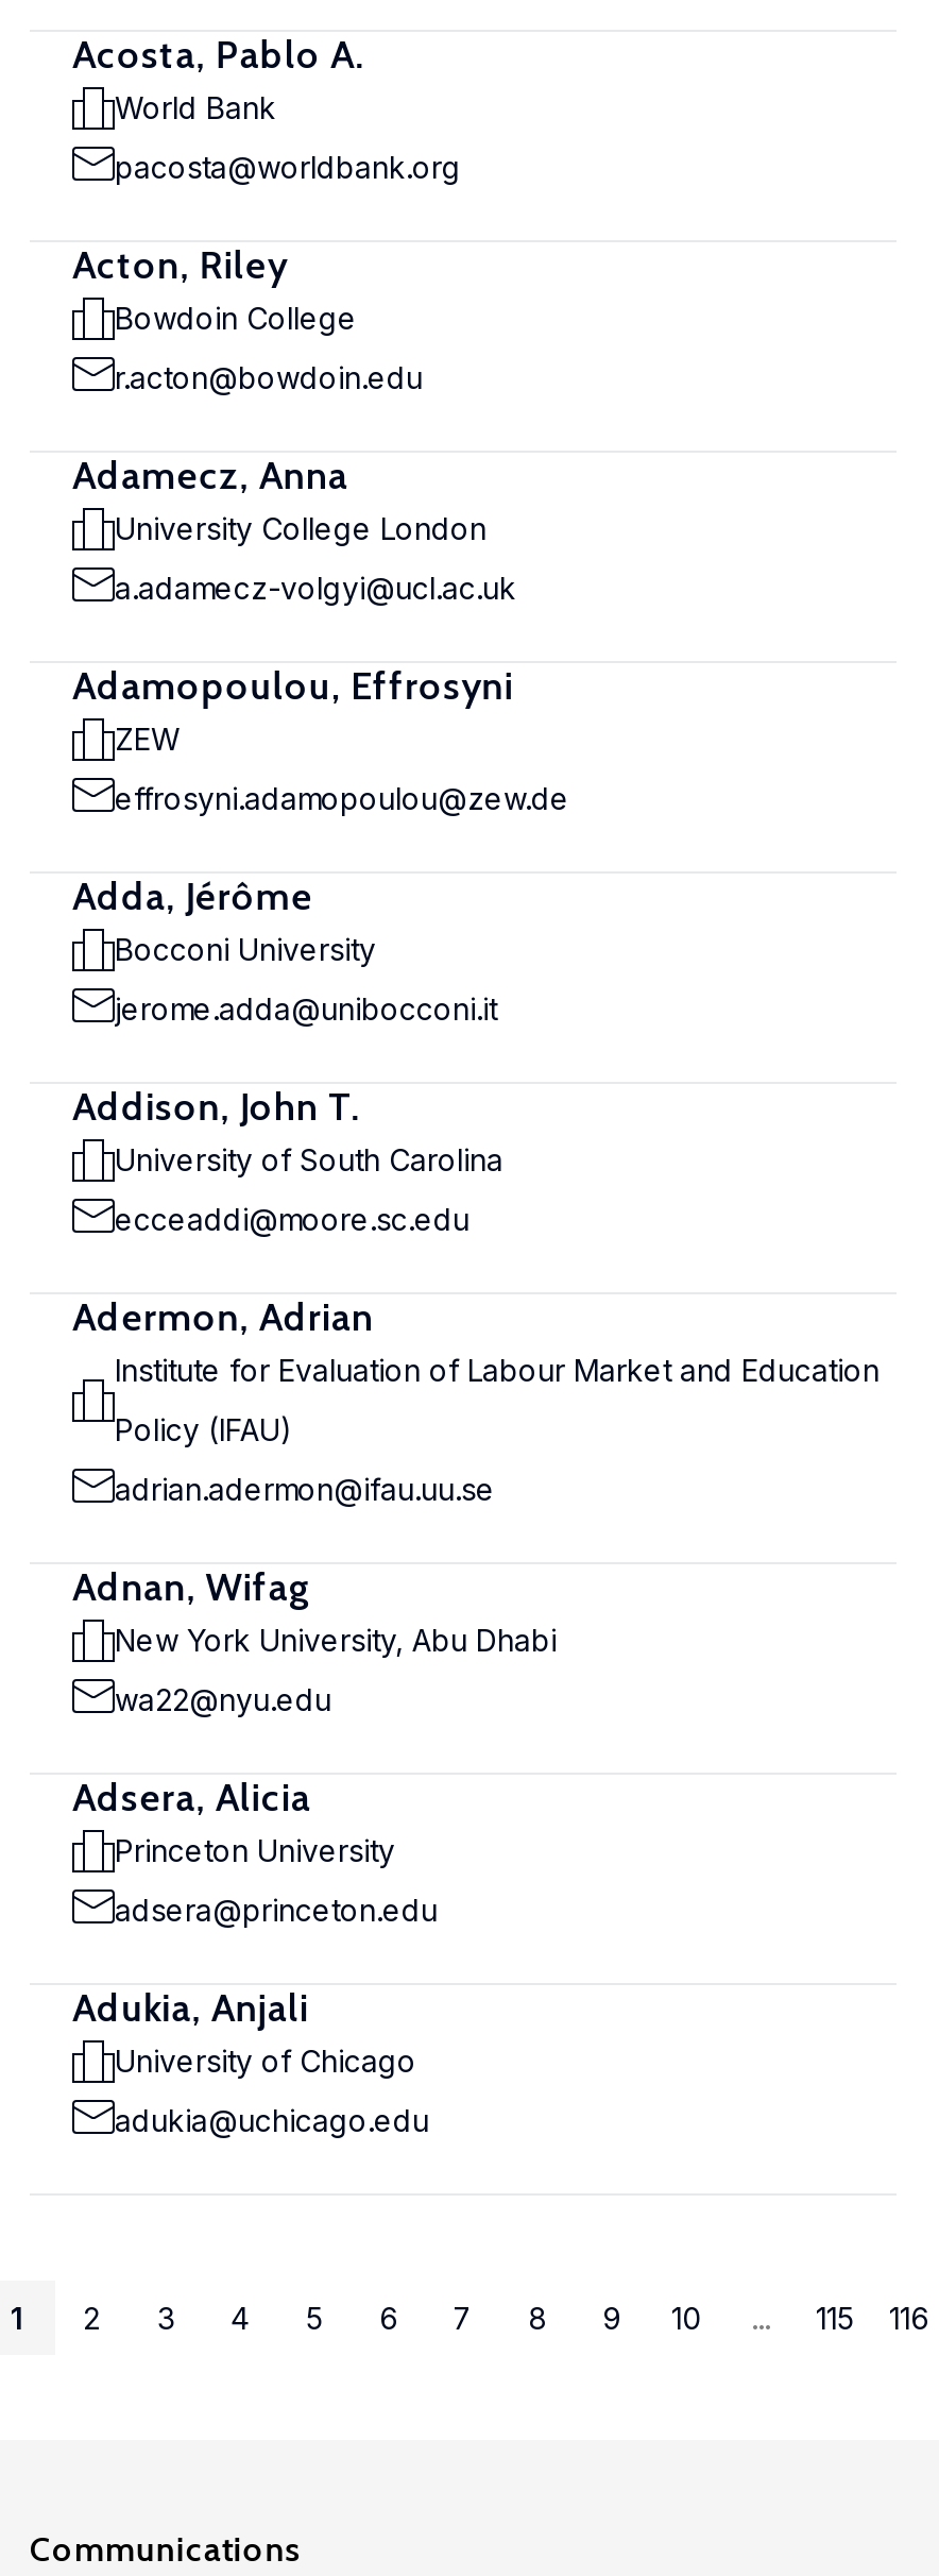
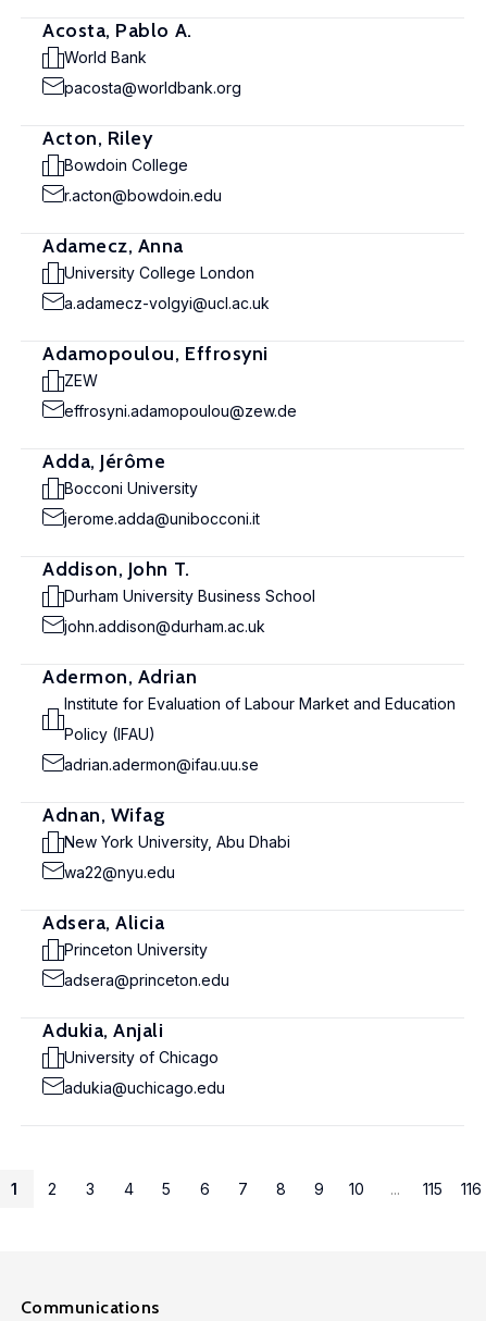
[115,1141,503,1177] University of South Carolina -> [64,587,315,605] Durham University Business School
[115,1201,469,1237] ecceaddi@moore.sc.edu -> [64,617,265,635] john.addison@durham.ac.uk

